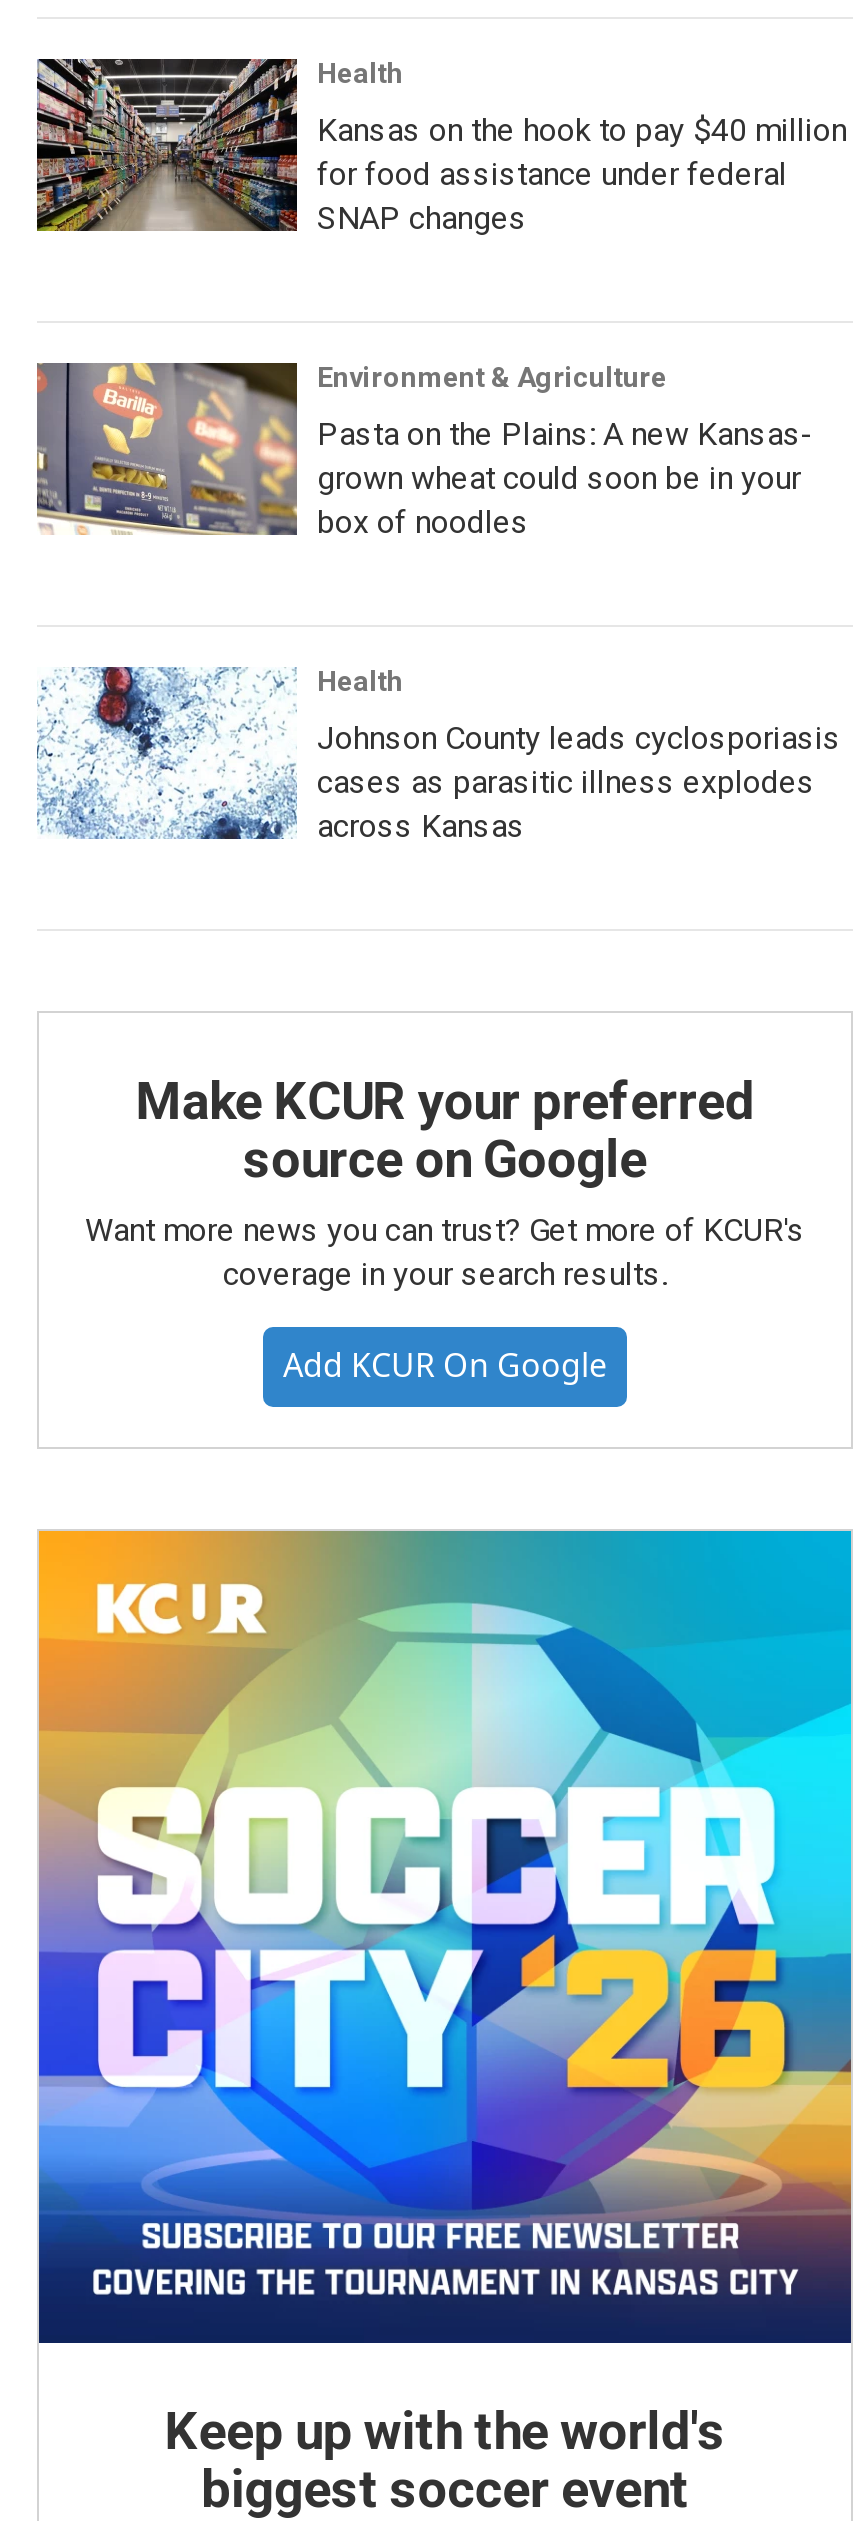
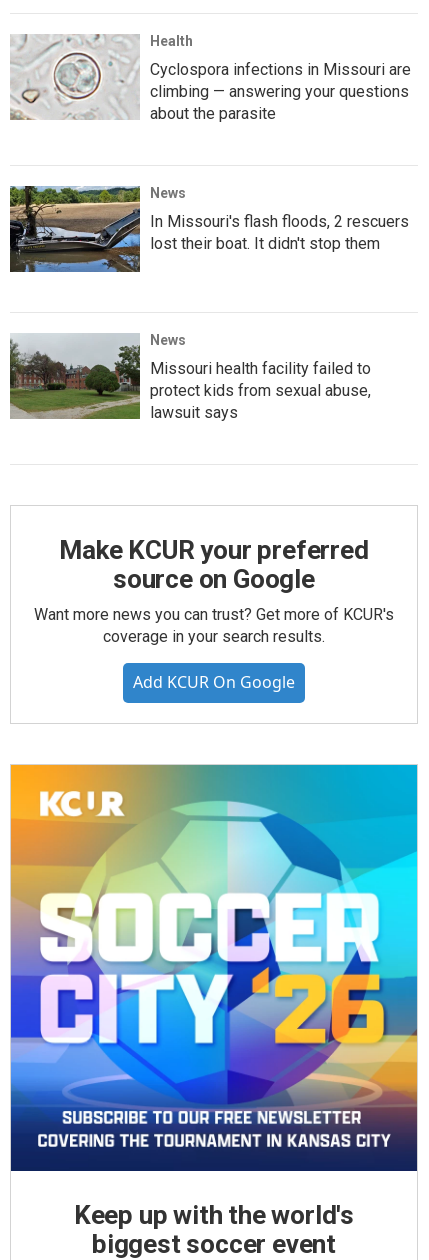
[35,57,847,237] [image] | Kansas on the hook to pay $40 million | for food assistance under federal | SNAP changes -> [10,34,411,123] [image] | Cyclospora infections in Missouri are | climbing — answering your questions | about the parasite
[35,361,667,537] [image] | Environment & Agriculture -> [9,185,186,273] [image] | News
[317,415,813,541] Pasta on the Plains: A new Kansas- | grown wheat could soon be in your | box of noodles -> [150,212,409,253] In Missouri's flash floods, 2 rescuers | lost their boat. It didn't stop them
[37,665,403,841] [image] | Health -> [9,332,186,420] [image] | News
[317,719,841,845] Johnson County leads cyclosporiasis | cases as parasitic illness explodes | across Kansas -> [150,359,371,422] Missouri health facility failed to | protect kids from sexual abuse, | lawsuit says

